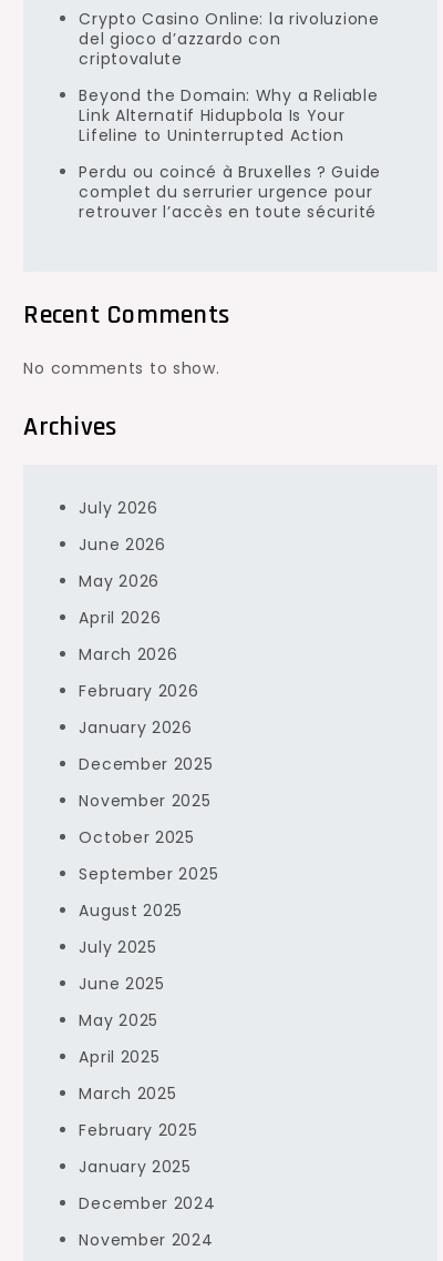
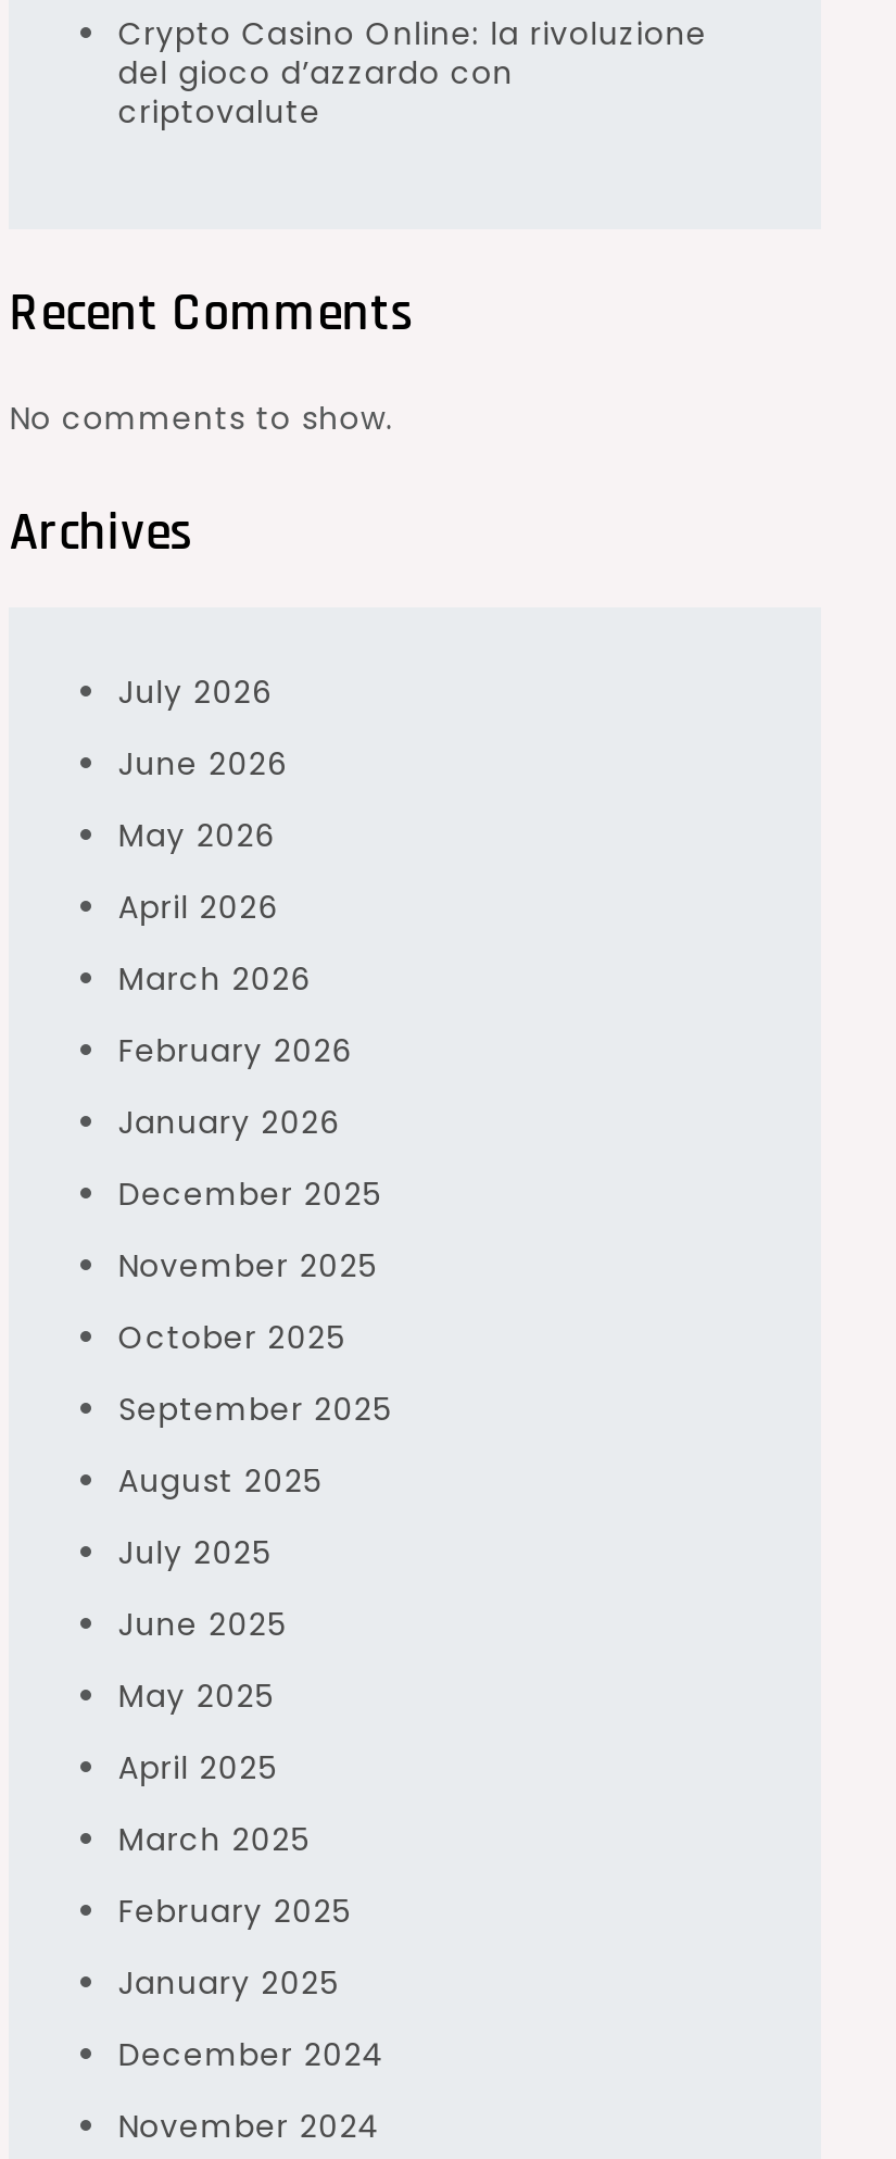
[79,84,381,223] Beyond the Domain: Why a Reliable | Link Alternatif Hidupbola Is Your | Lifeline to Uninterrupted Action | Perdu ou coincé à Bruxelles ? Guide | complet du serrurier urgence pour | retrouver l’accès en toute sécurité -> none

